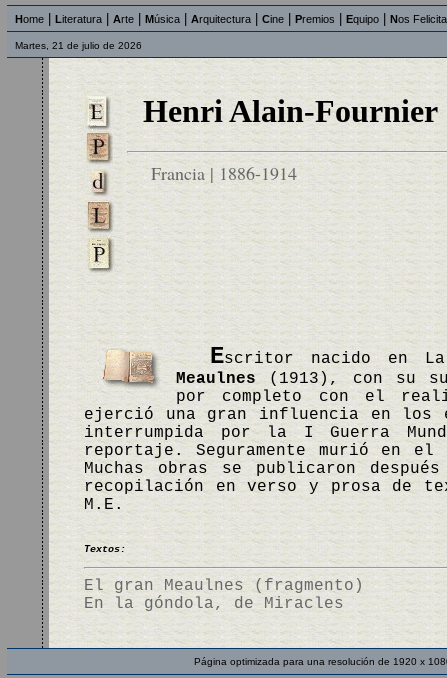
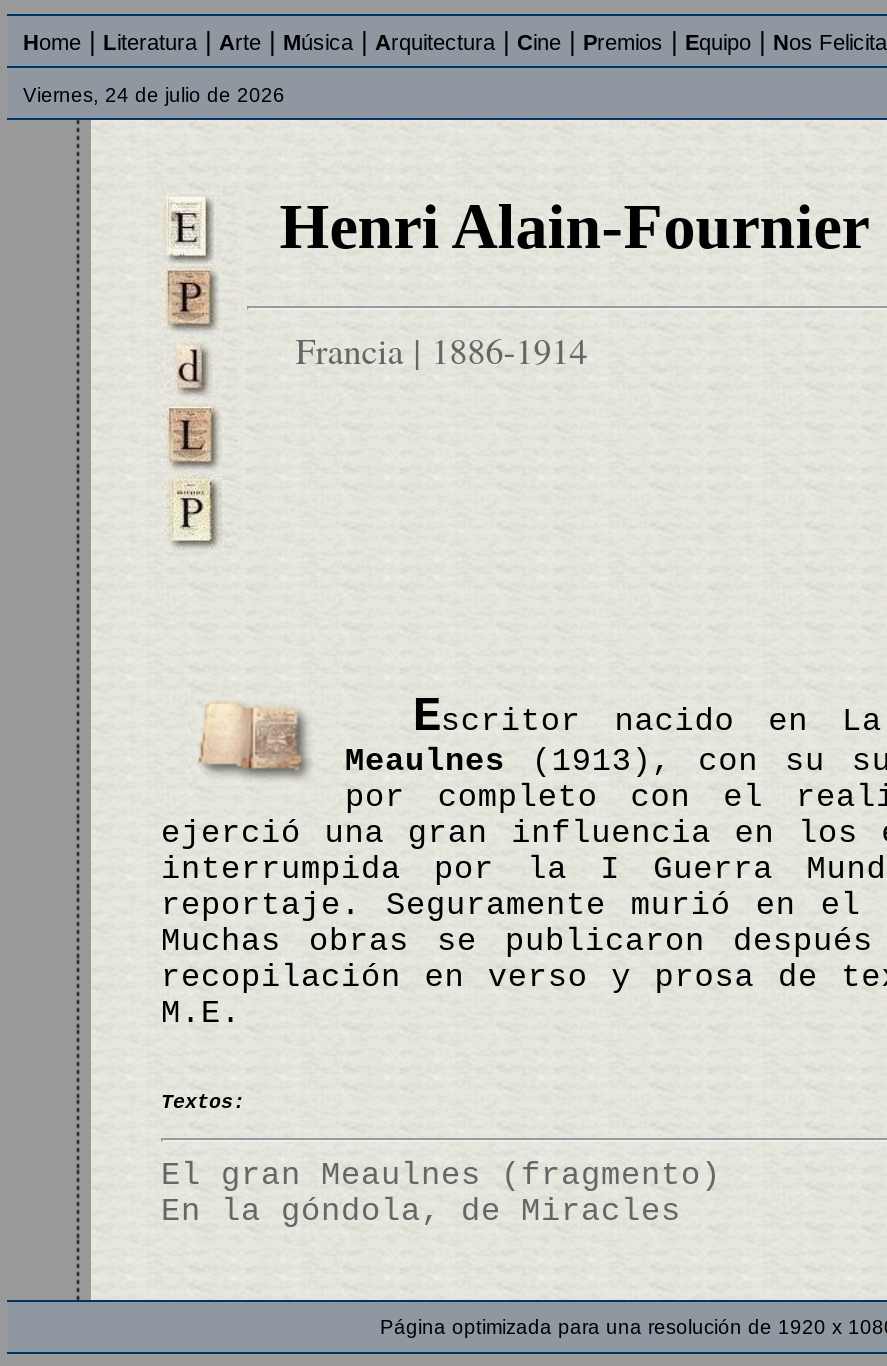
[15,40,142,51] Martes, 21 de julio de 2026 -> [23,84,285,106] Viernes, 24 de julio de 2026

